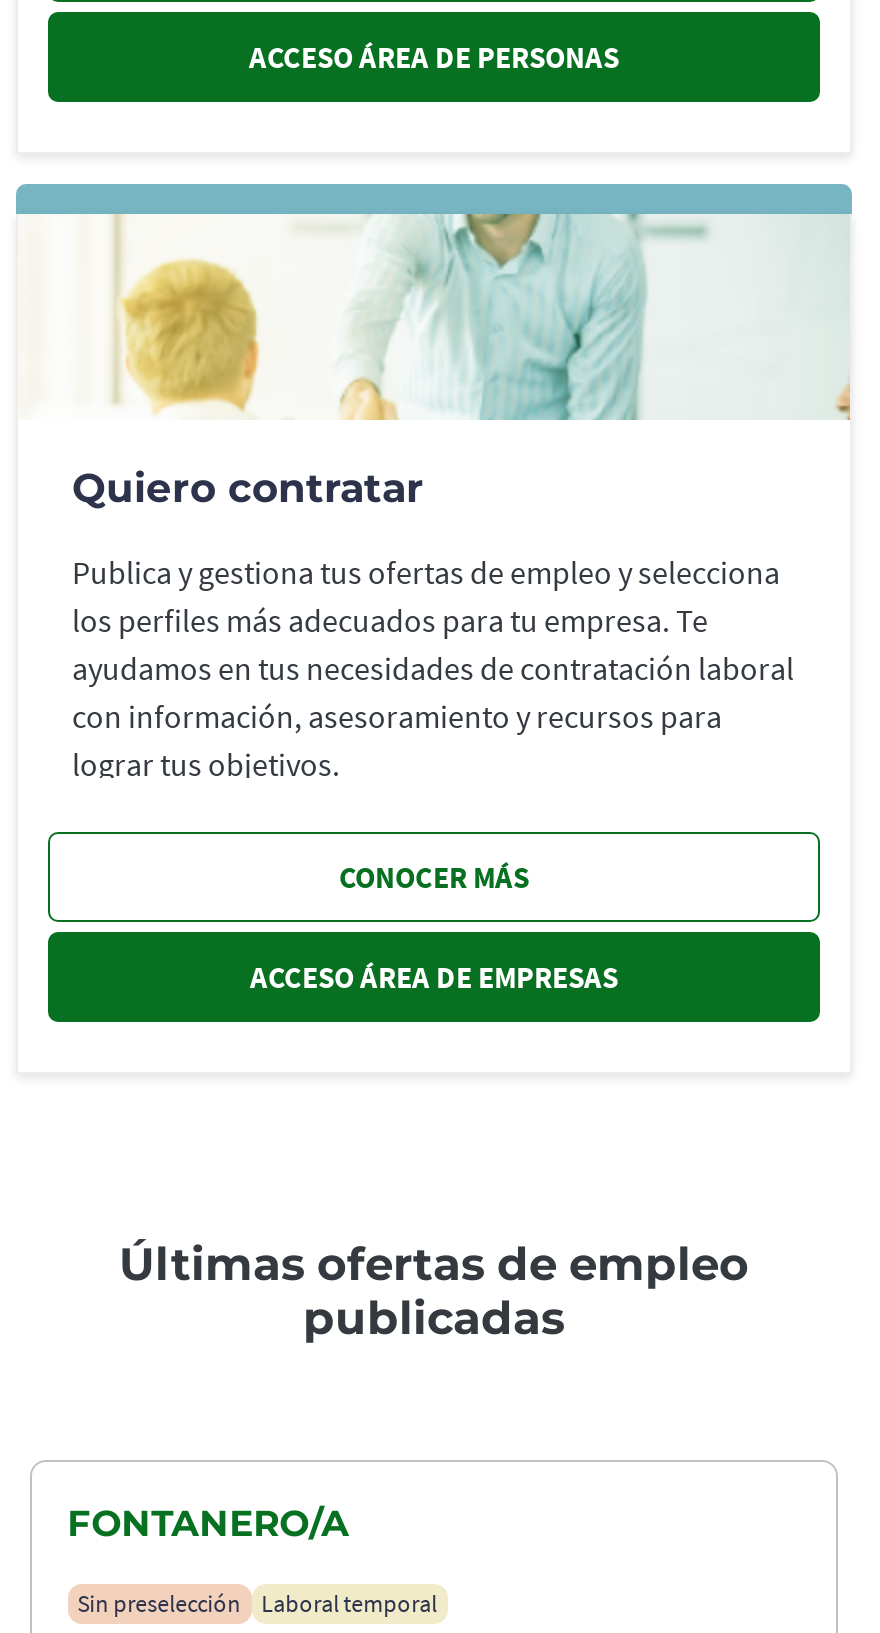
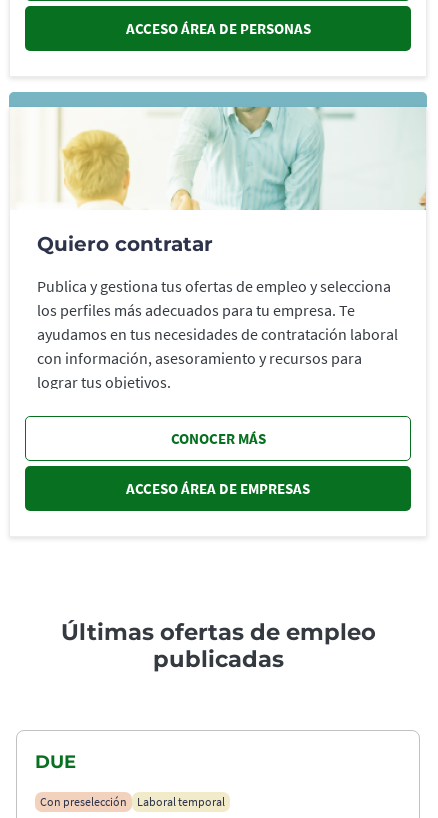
[67,1501,349,1545] FONTANERO/A -> [35,751,76,773] DUE
[77,1587,241,1617] Sin preselección -> [40,794,127,809] Con preselección

